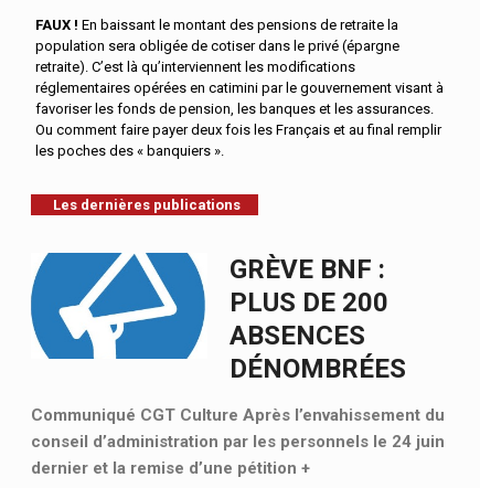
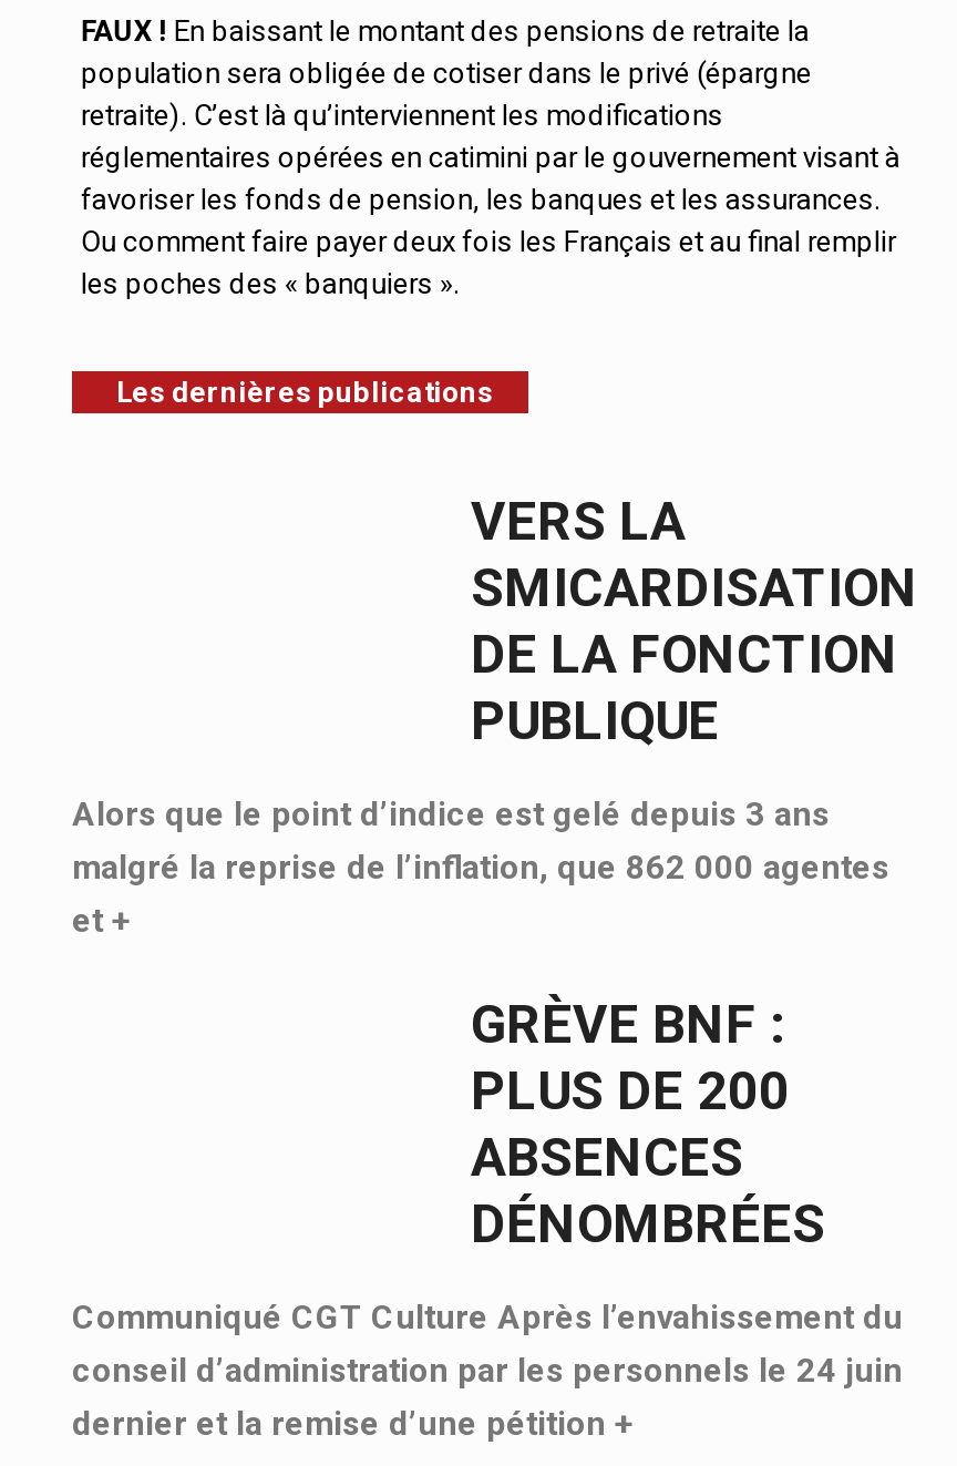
none -> [72,491,918,941] VERS LA | SMICARDISATION | DE LA FONCTION | PUBLIQUE | Alors que le point d’indice est gelé depuis 3 ans | malgré la reprise de l’inflation, que 862 000 agentes | et +
[30,252,206,360] [image] -> none

